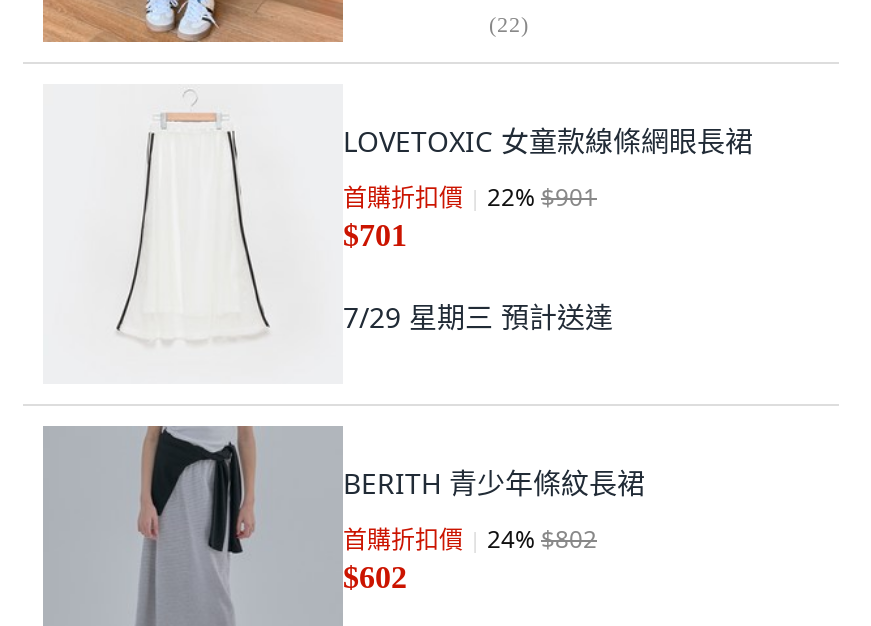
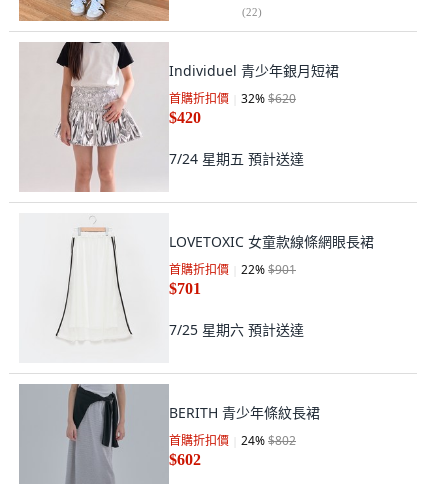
none -> [20,41,339,192] [image] | Individuel 青少年銀月短裙 | 首購折扣價 | 32% $620 | $420 | 7/24 星期五預計送達
[343,298,613,336] 7/29 星期三預計送達 -> [169,320,304,339] 7/25 星期六預計送達

